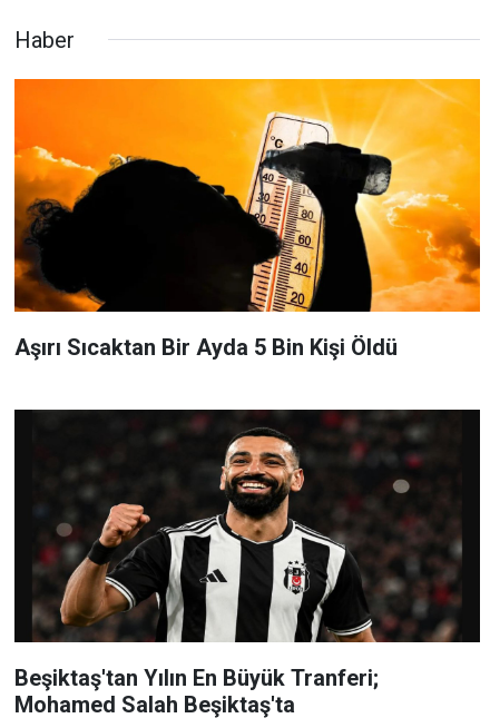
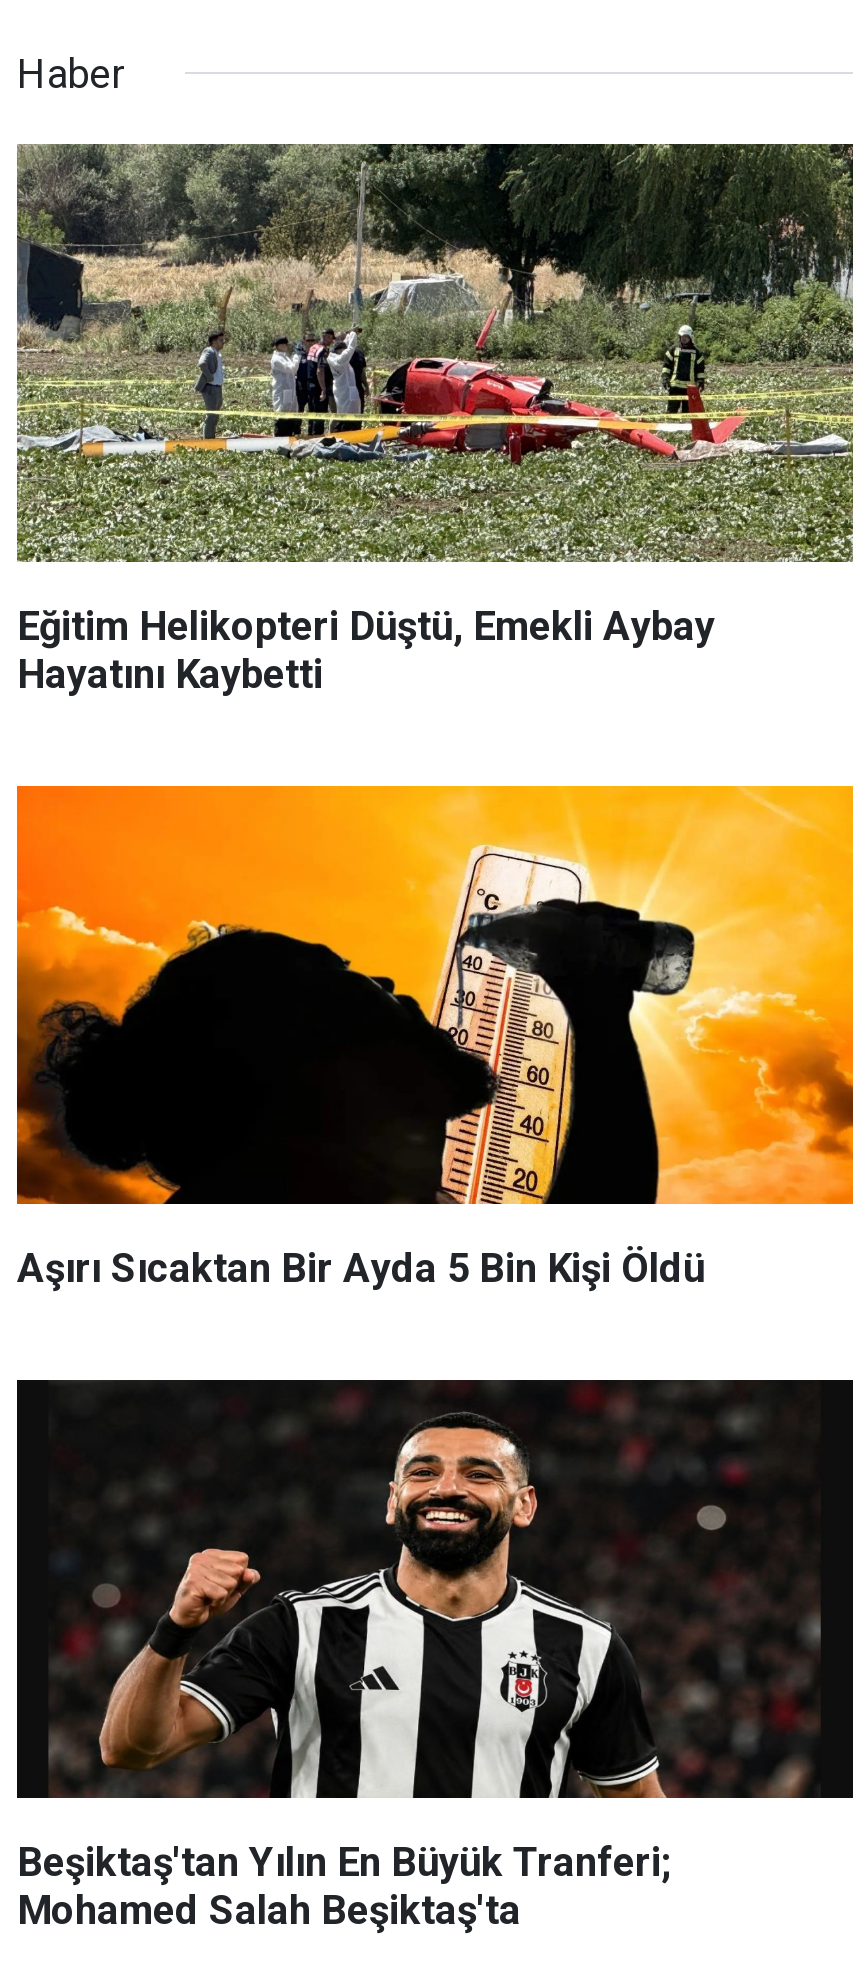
none -> [15,142,855,697] [image] | Eğitim Helikopteri Düştü, Emekli Aybay | Hayatını Kaybetti

